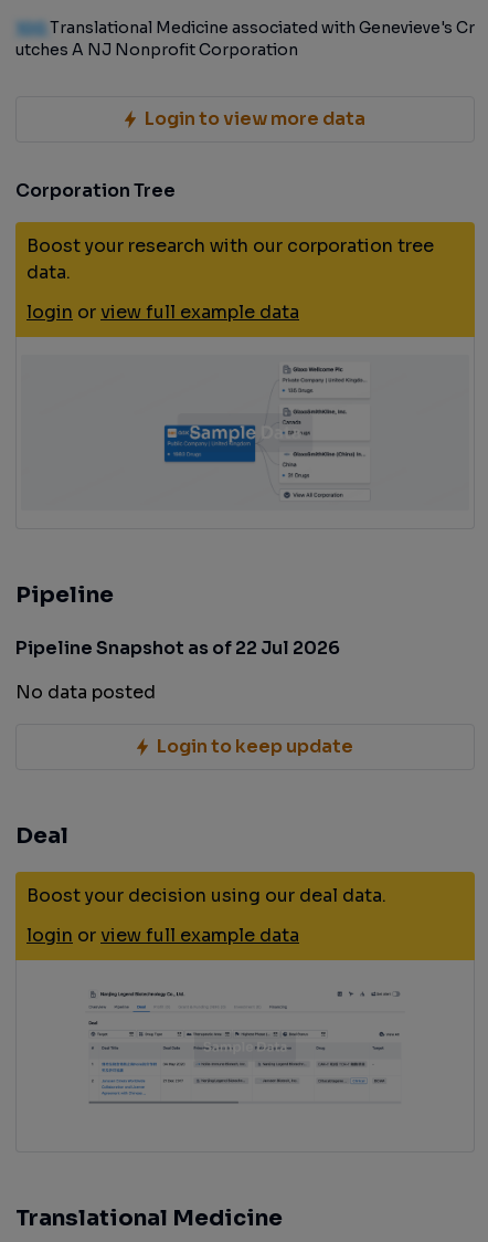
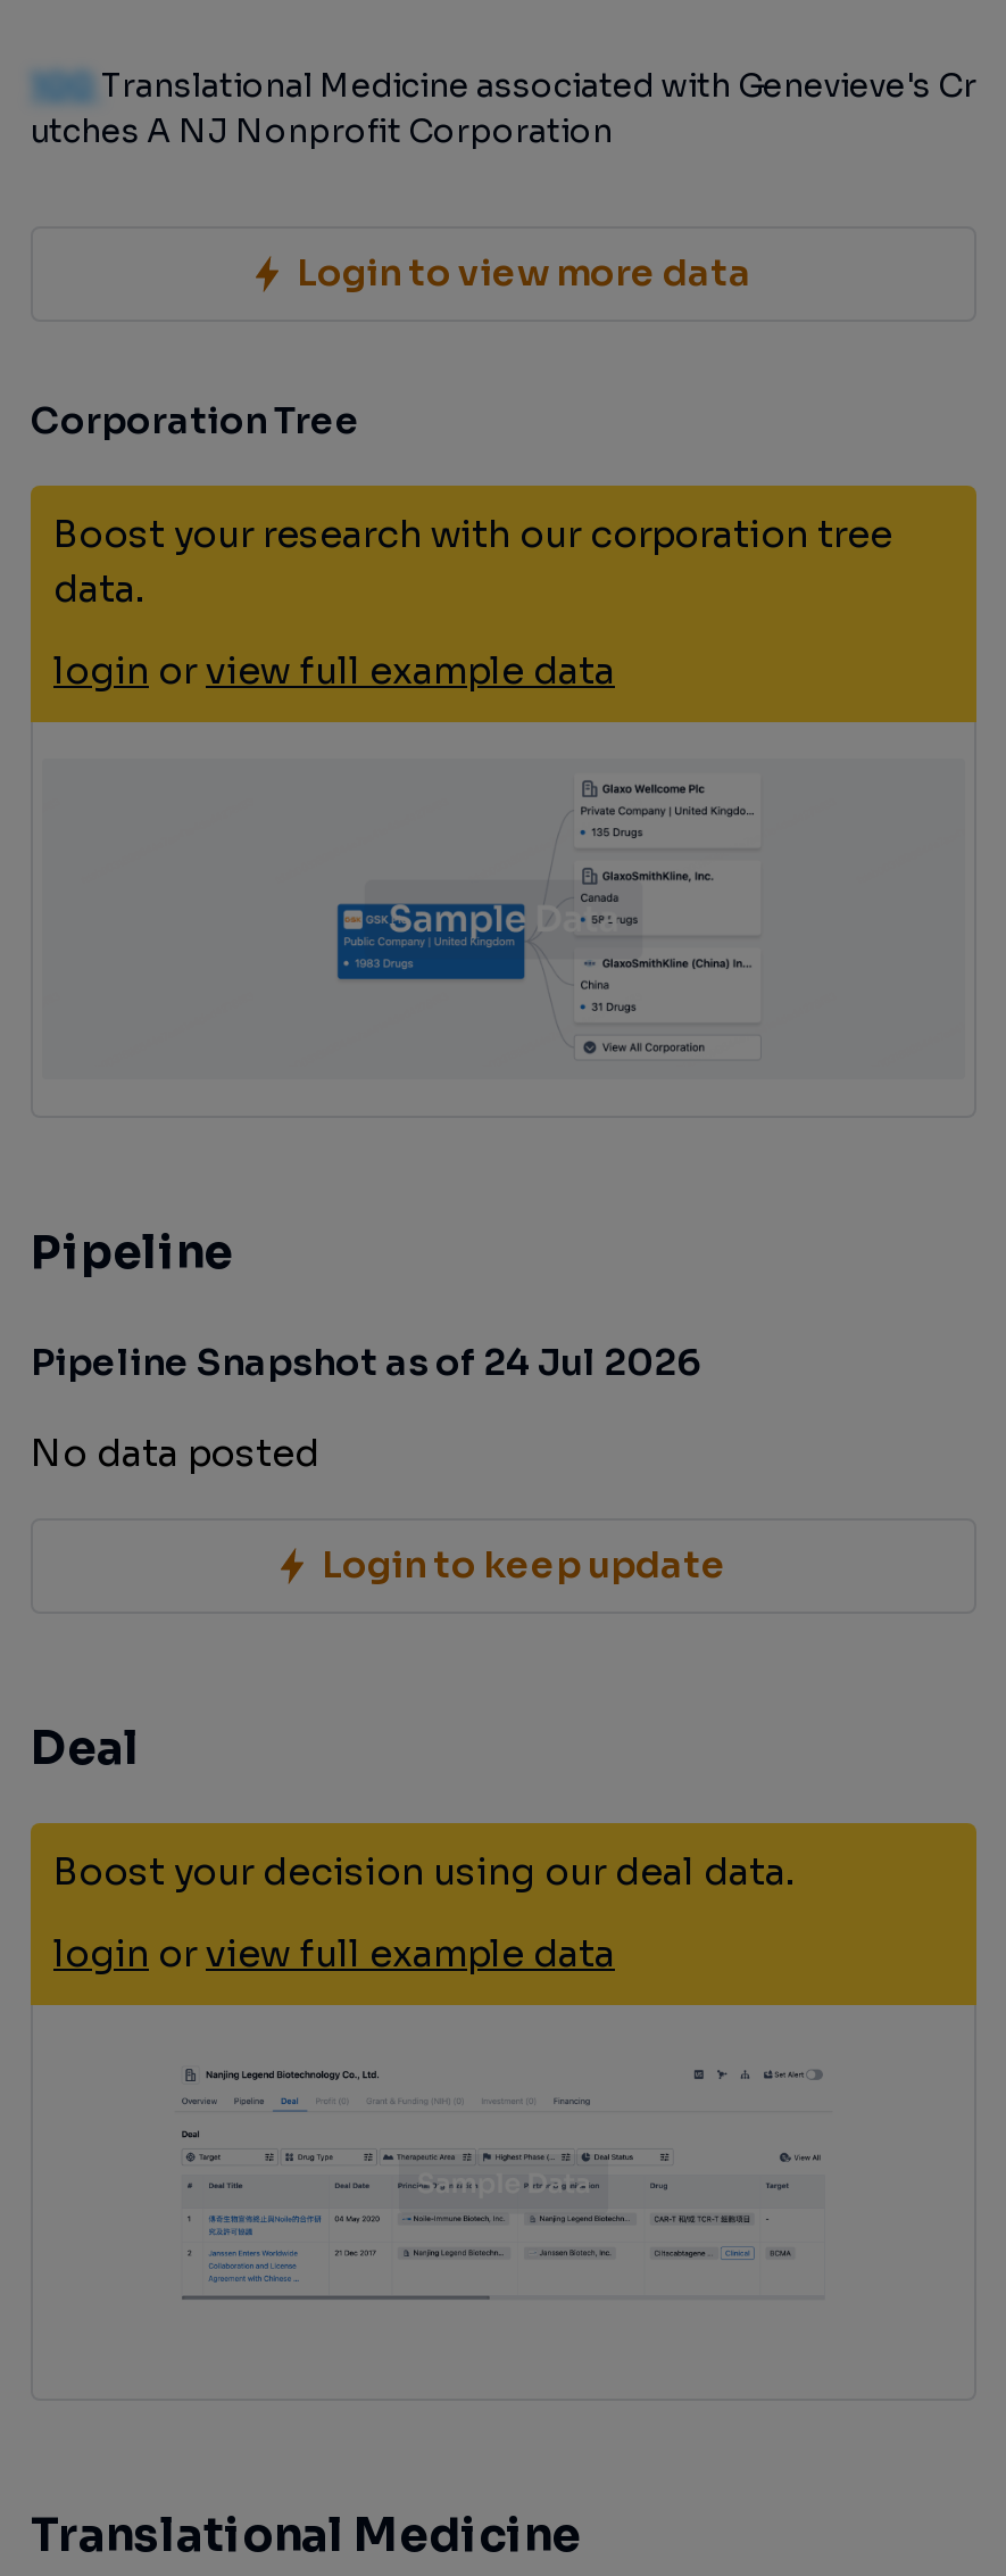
[15,636,340,660] Pipeline Snapshot as of 22 Jul 2026 -> [31,1339,701,1386] Pipeline Snapshot as of 24 Jul 2026

